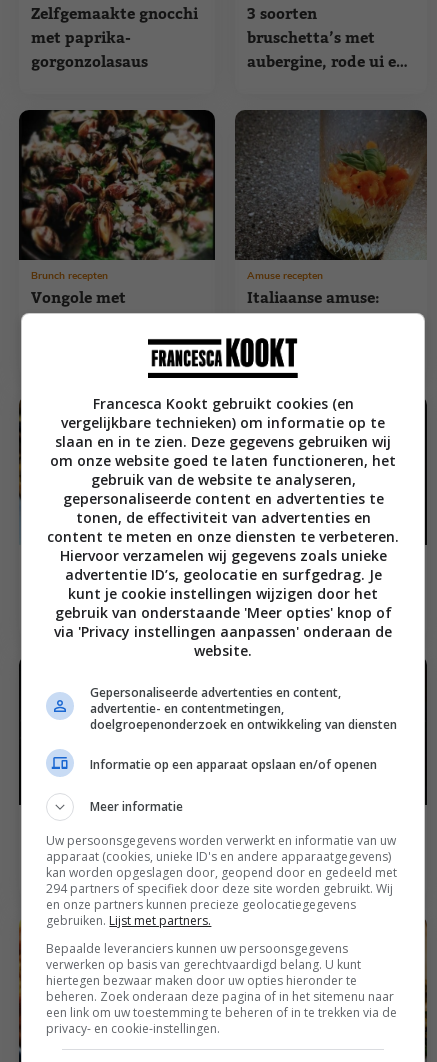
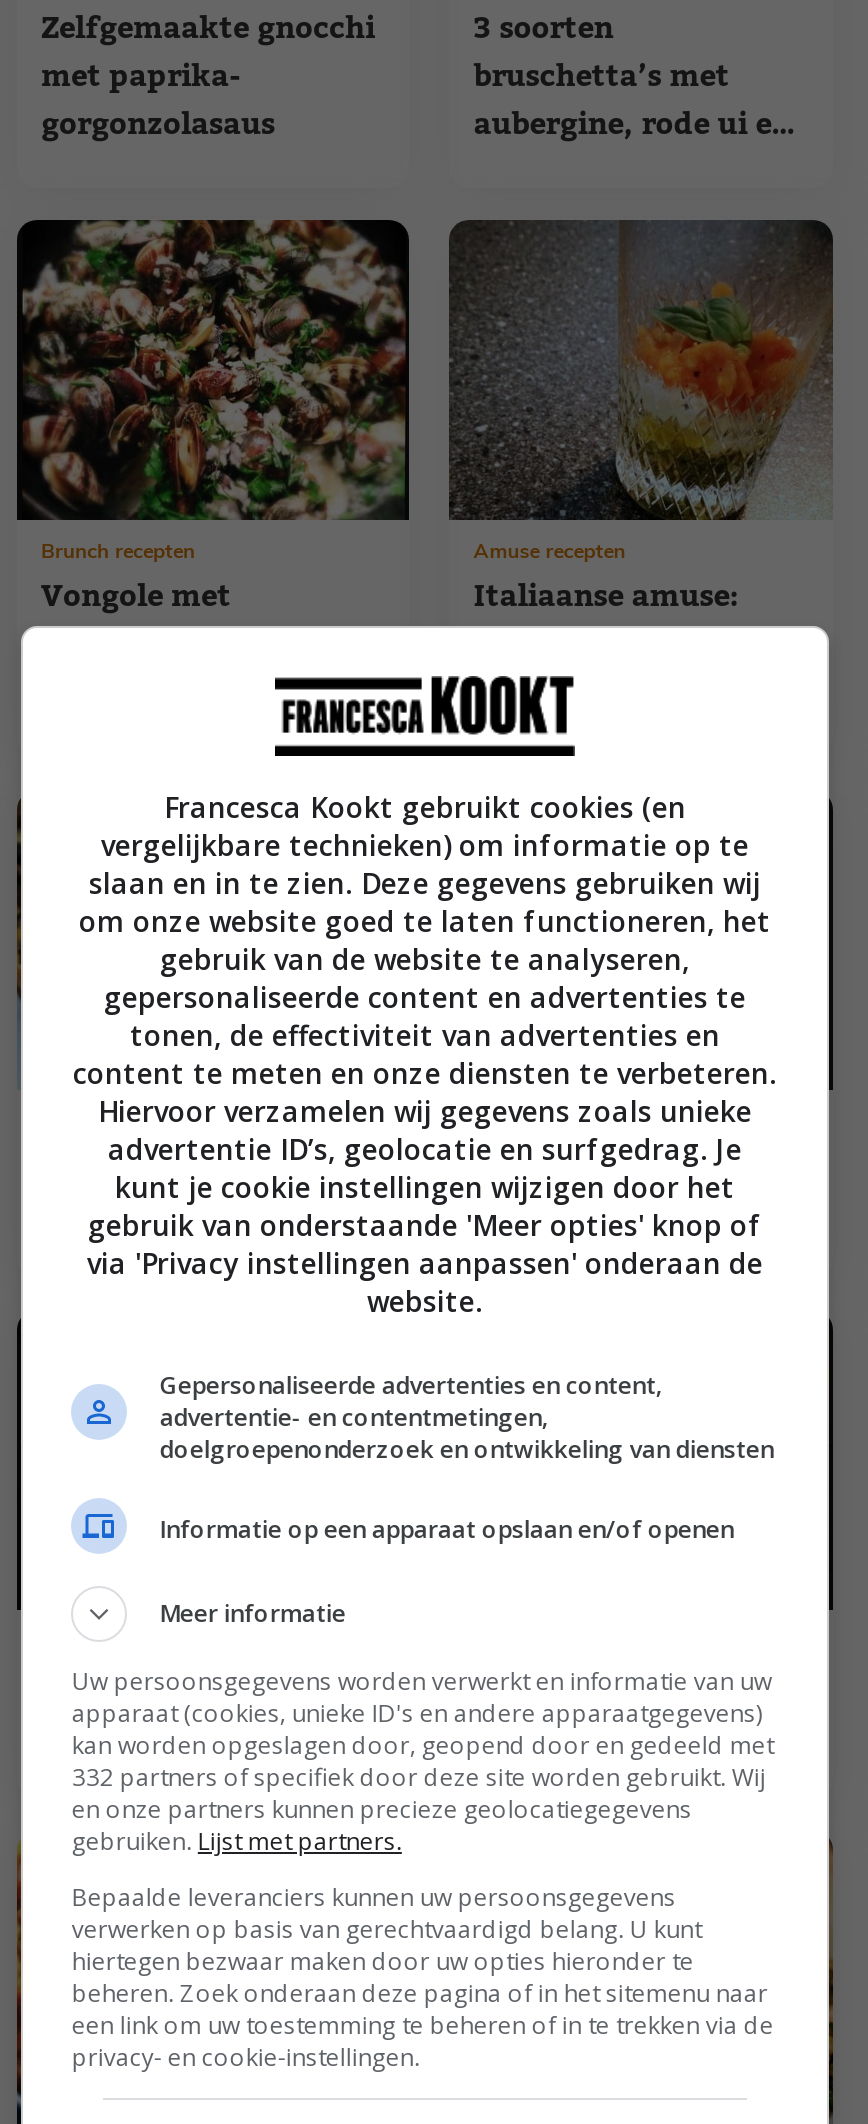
[46,879,393,896] 294 partners of specifiek door deze site worden gebruikt. Wij -> [72,1759,766,1793] 332 partners of specifiek door deze site worden gebruikt. Wij

